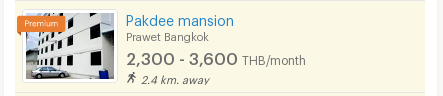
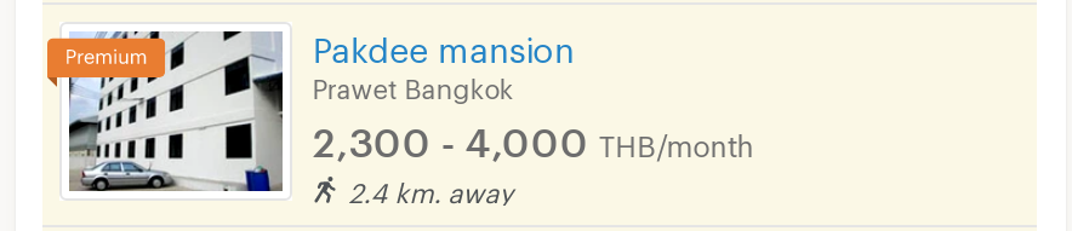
[126,49,306,63] 2,300 - 3,600 THB/month -> [312,118,754,152] 2,300 - 4,000 THB/month

